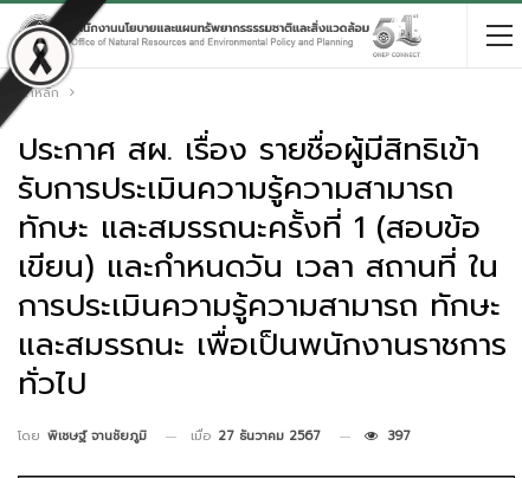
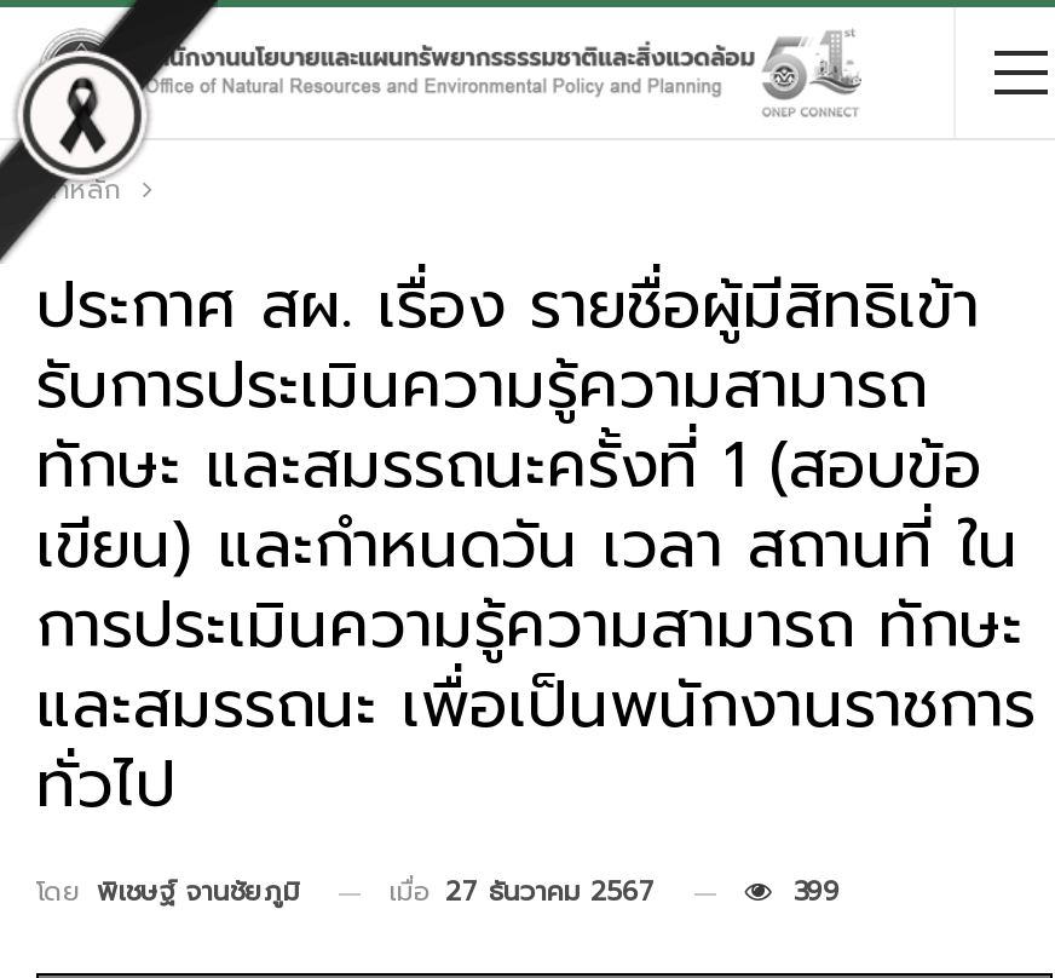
[388,426,411,446] 397 -> [794,871,840,913] 399

